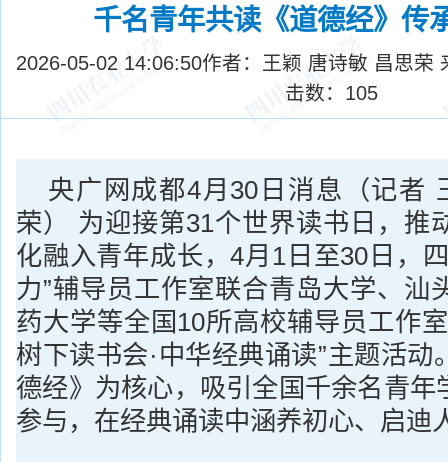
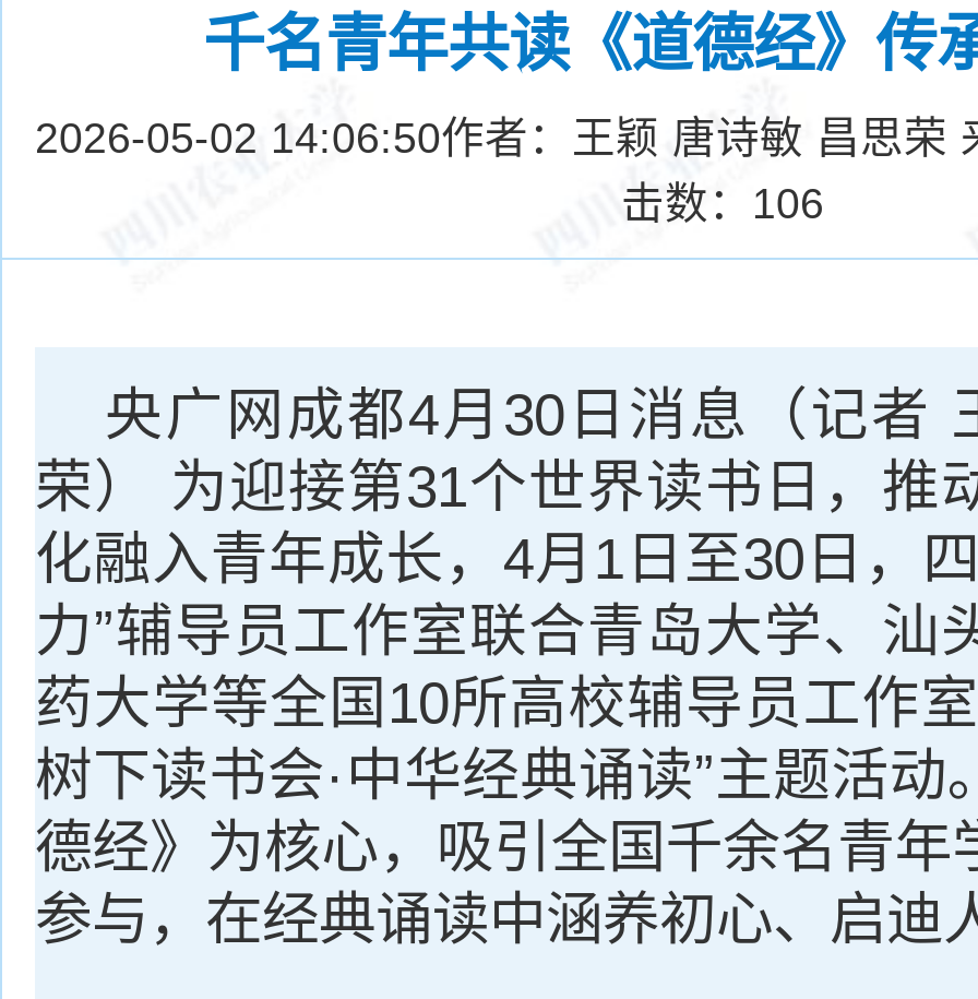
[284,82,377,104] 击数：105 -> [621,179,824,227] 击数：106

